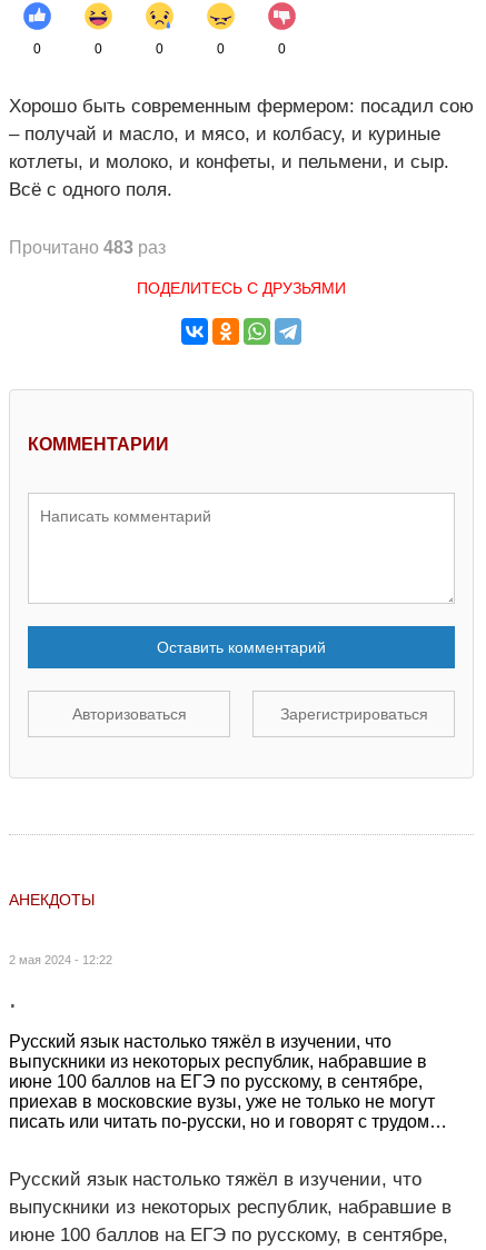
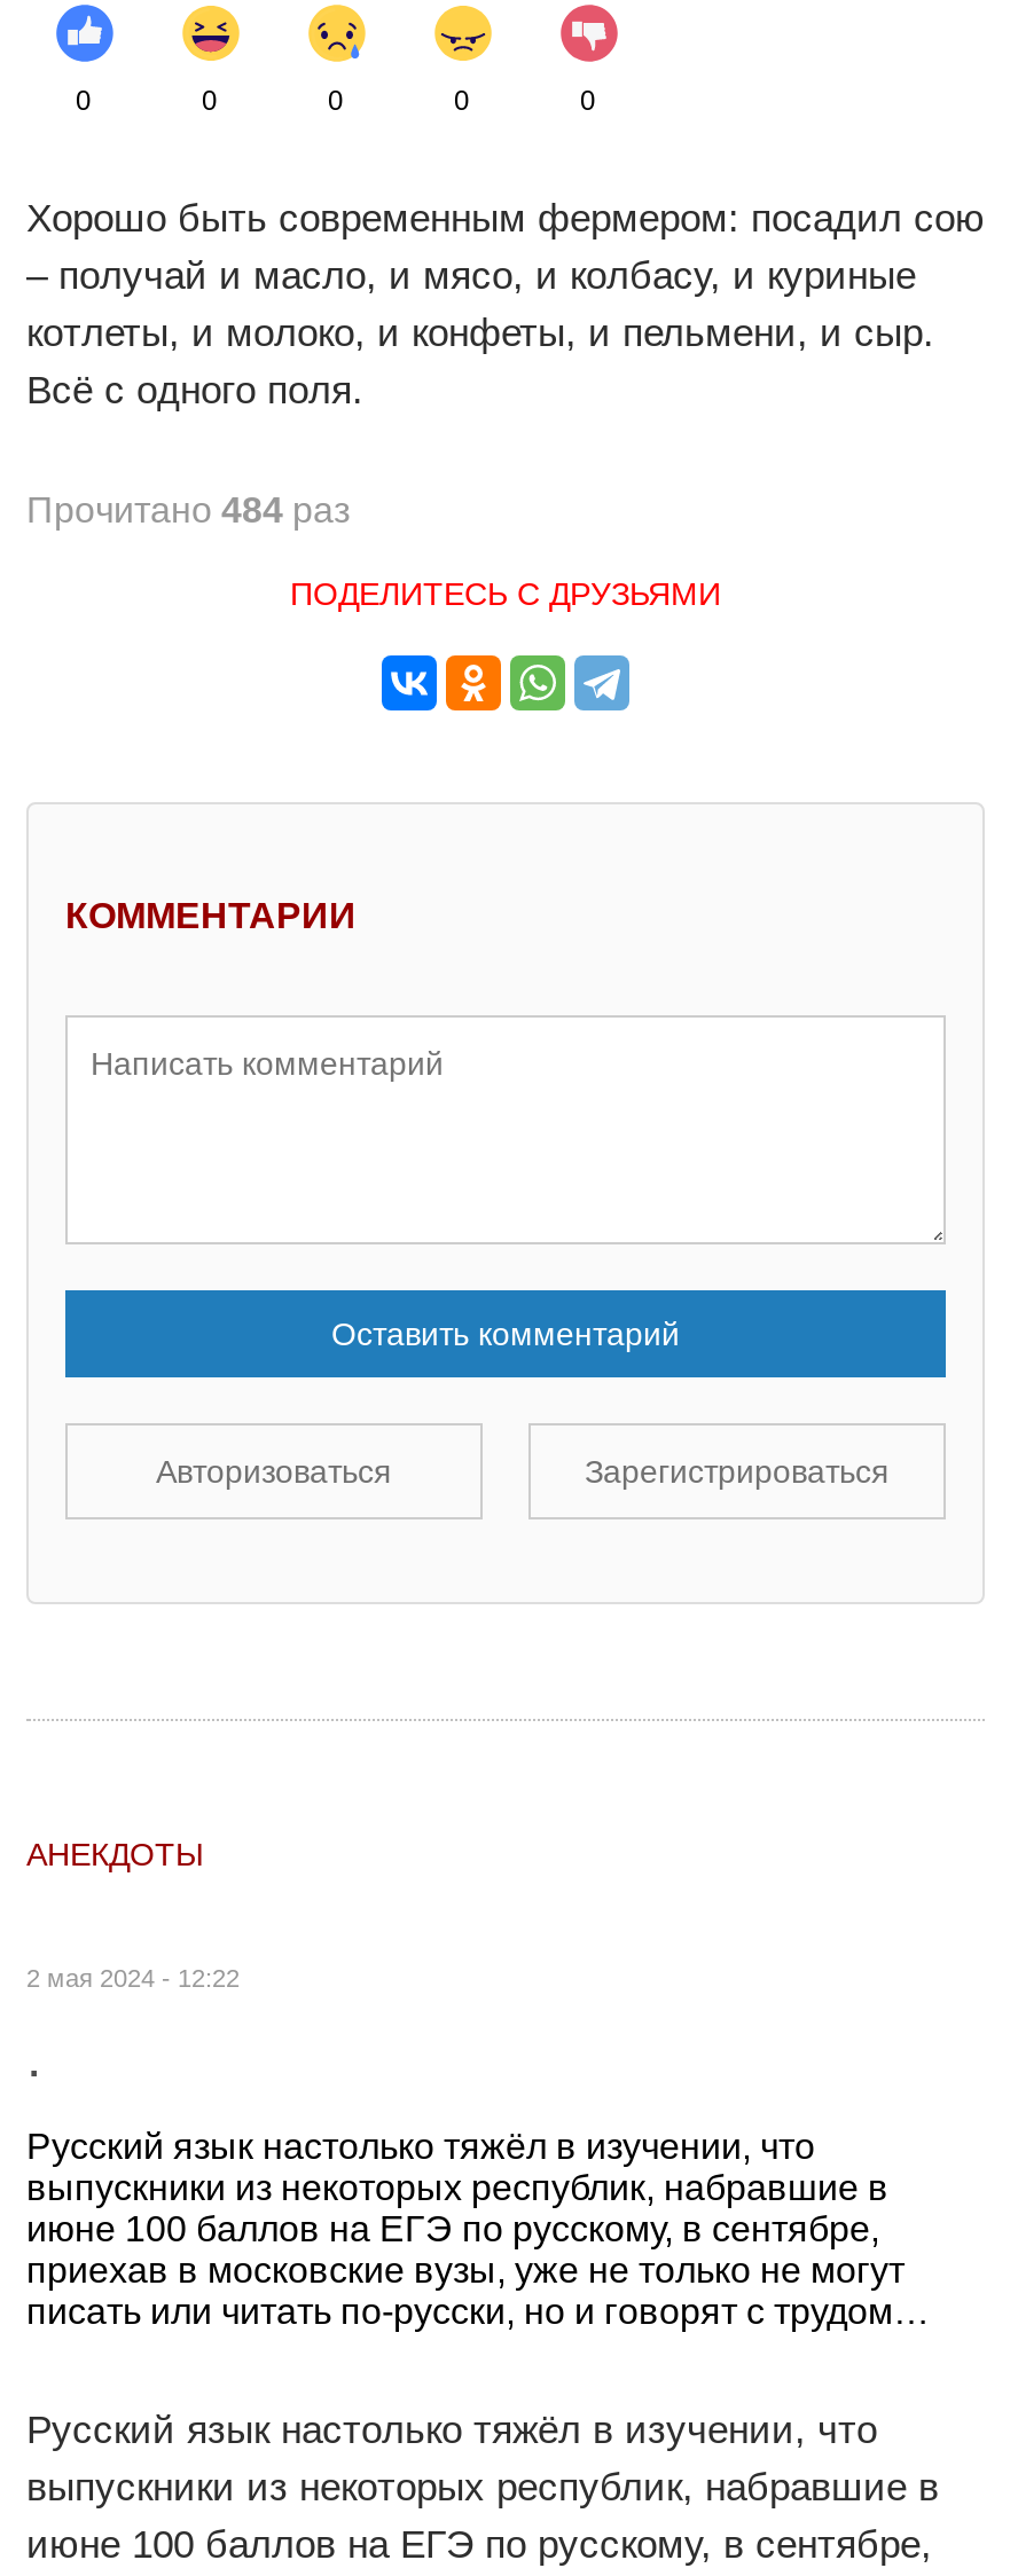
[9,238,166,256] Прочитано 483 раз -> [26,490,350,528] Прочитано 484 раз

